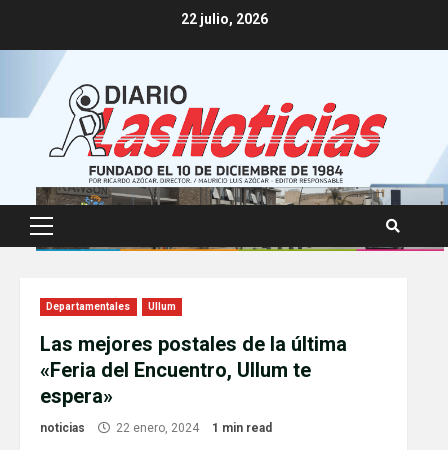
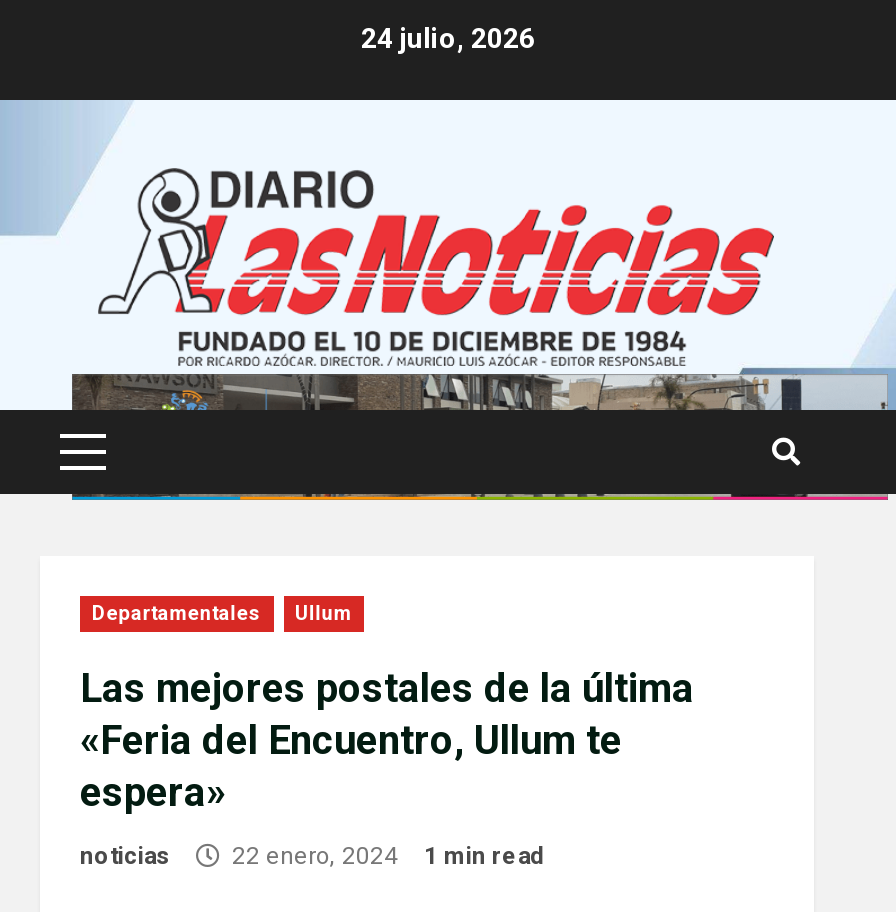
[180,10,267,26] 22 julio, 2026 -> [361,21,535,53] 24 julio, 2026

